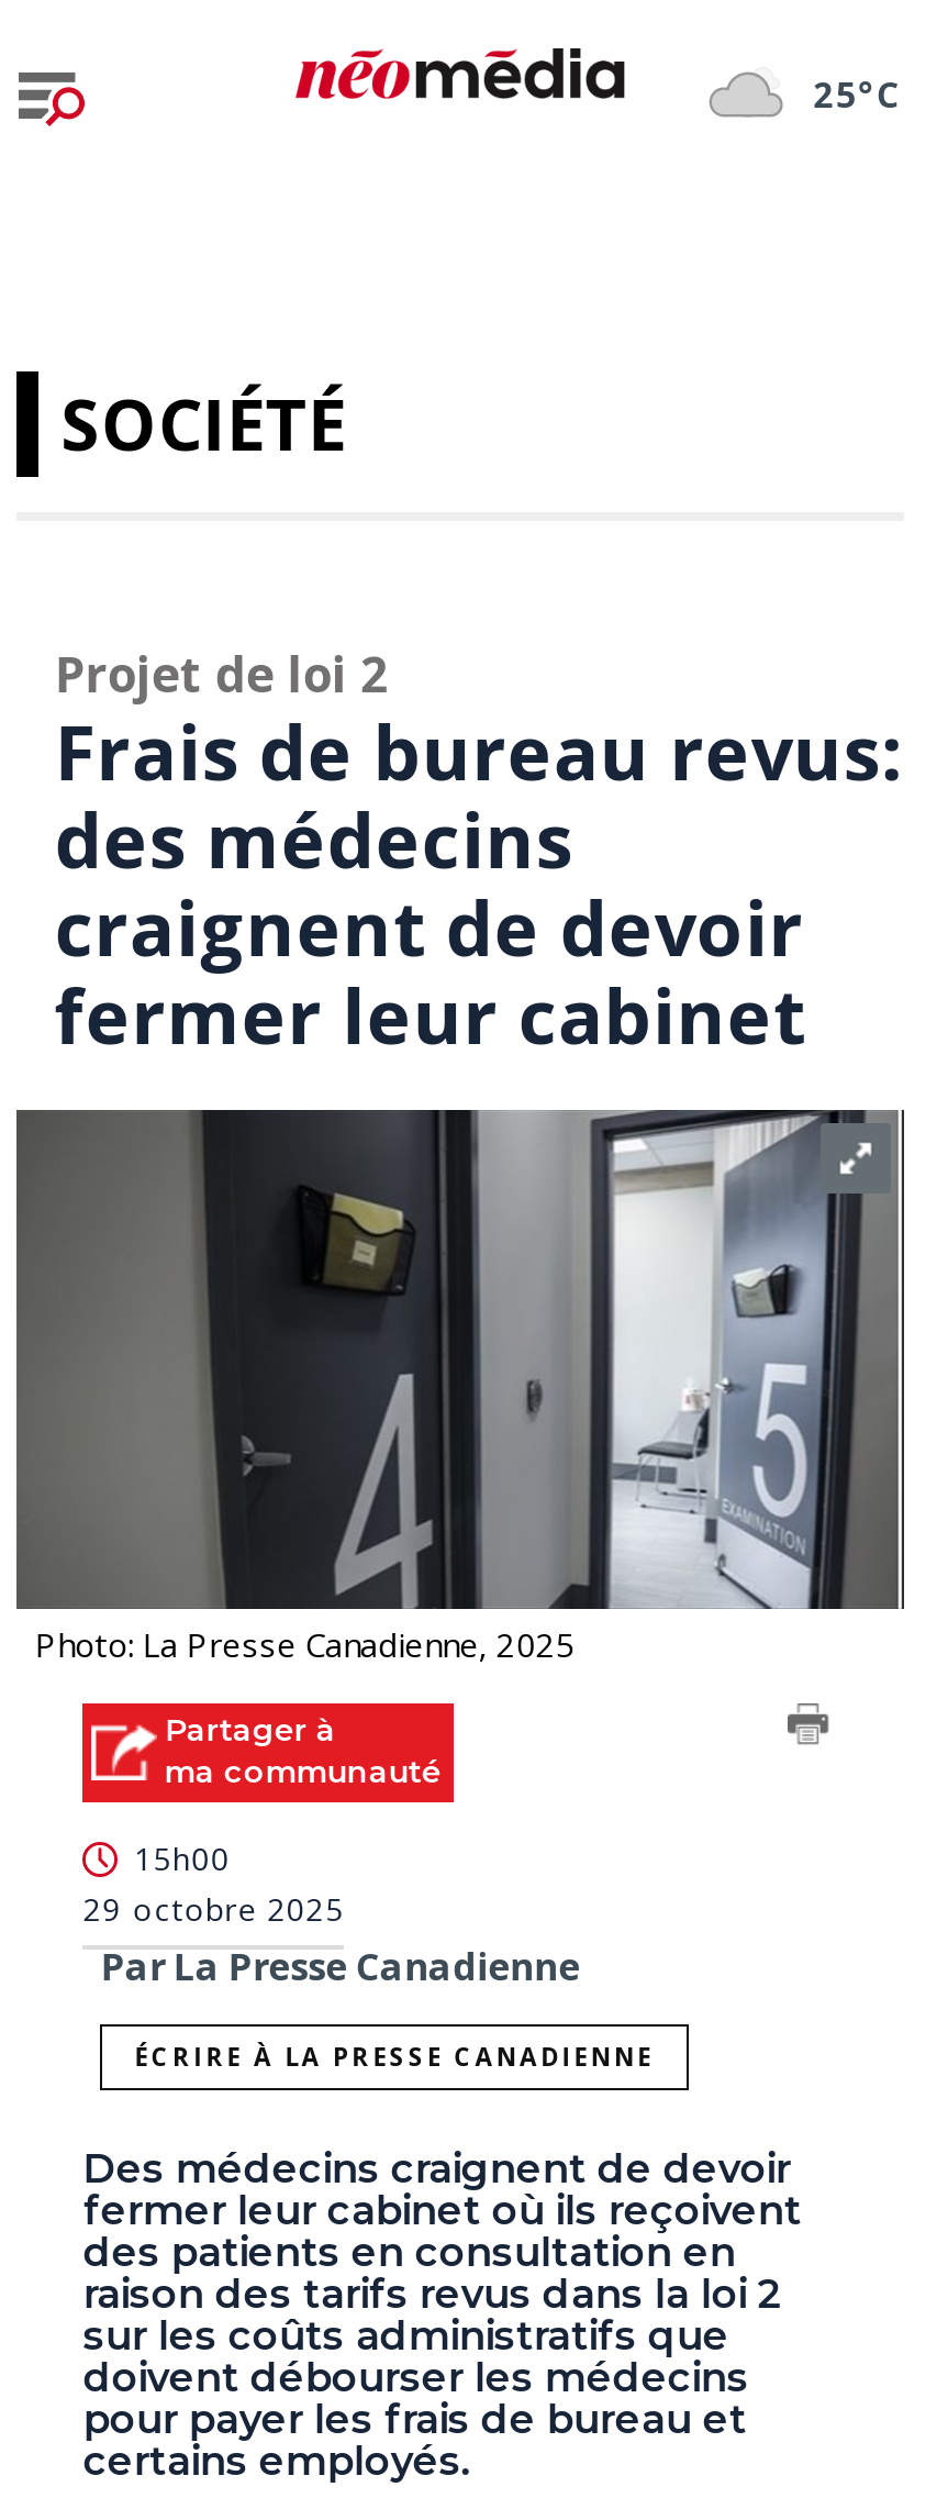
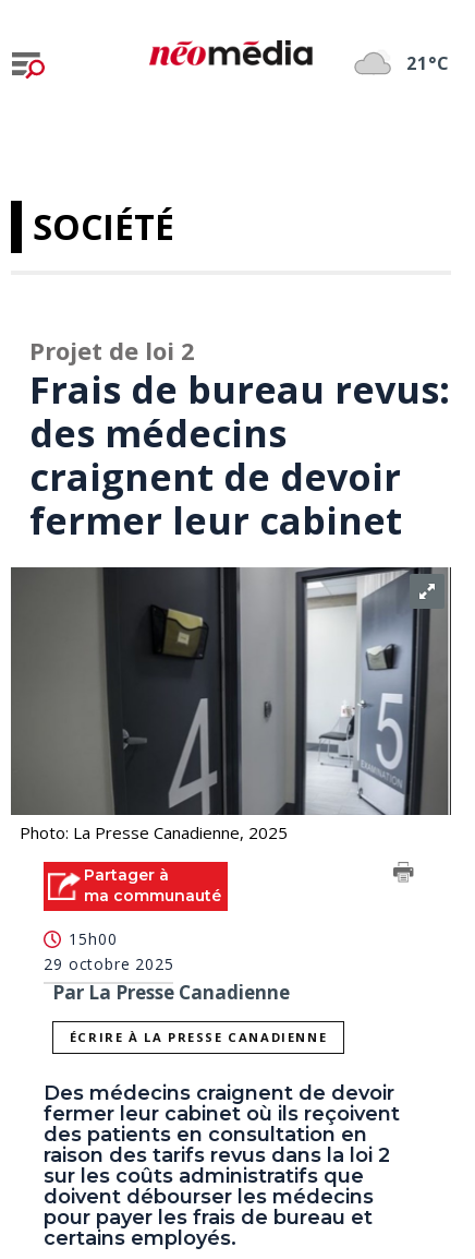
[814,69,903,118] 25°C -> [406,51,451,75] 21°C

